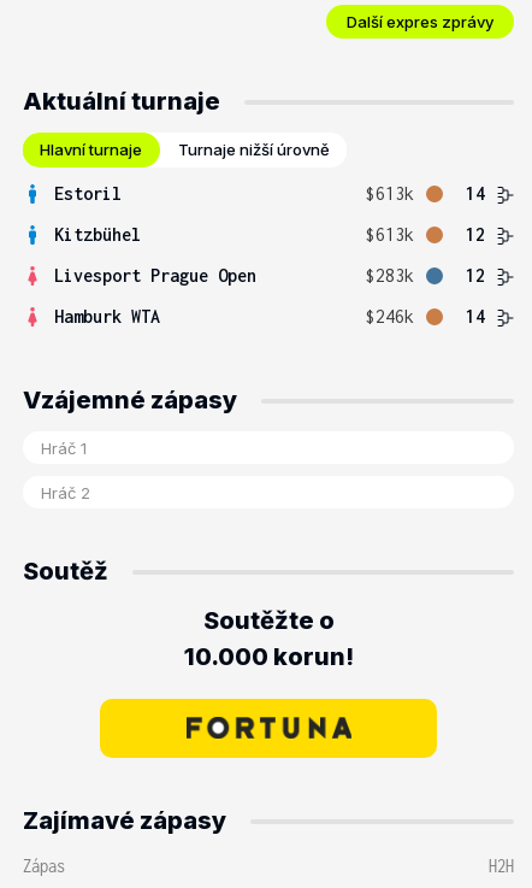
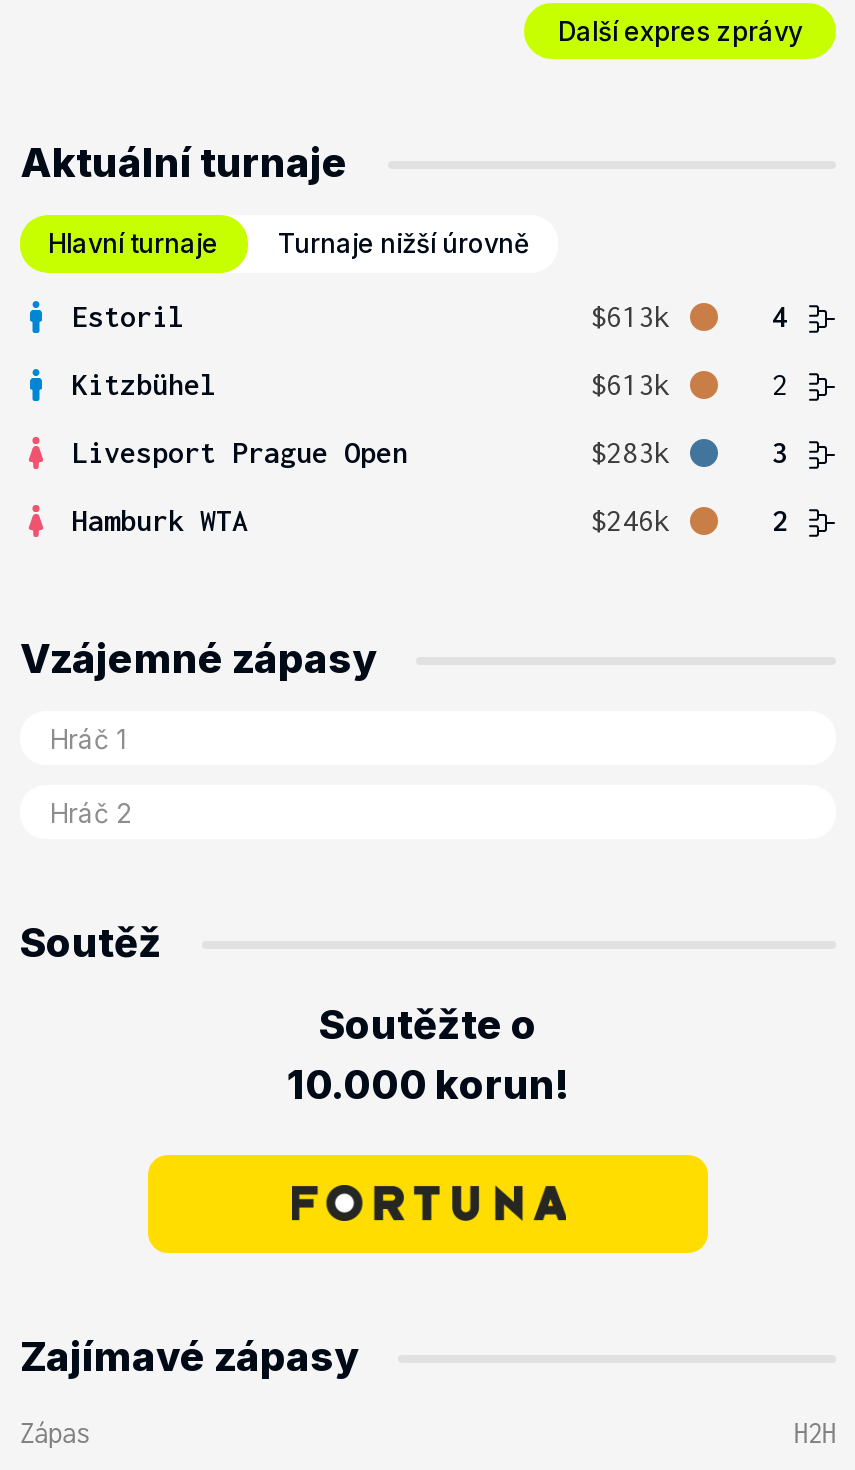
[466,183,485,204] 14 -> [772,299,788,333] 4
[466,224,485,245] 12 -> [772,367,788,401] 2
[466,265,485,286] 12 -> [772,435,788,469] 3
[466,306,485,327] 14 -> [772,503,788,537] 2

